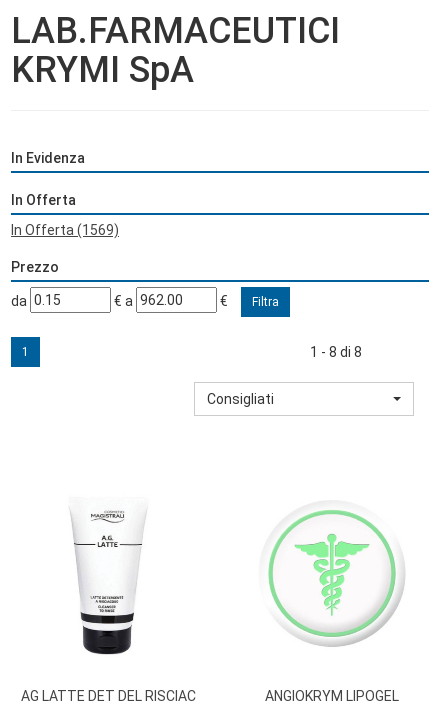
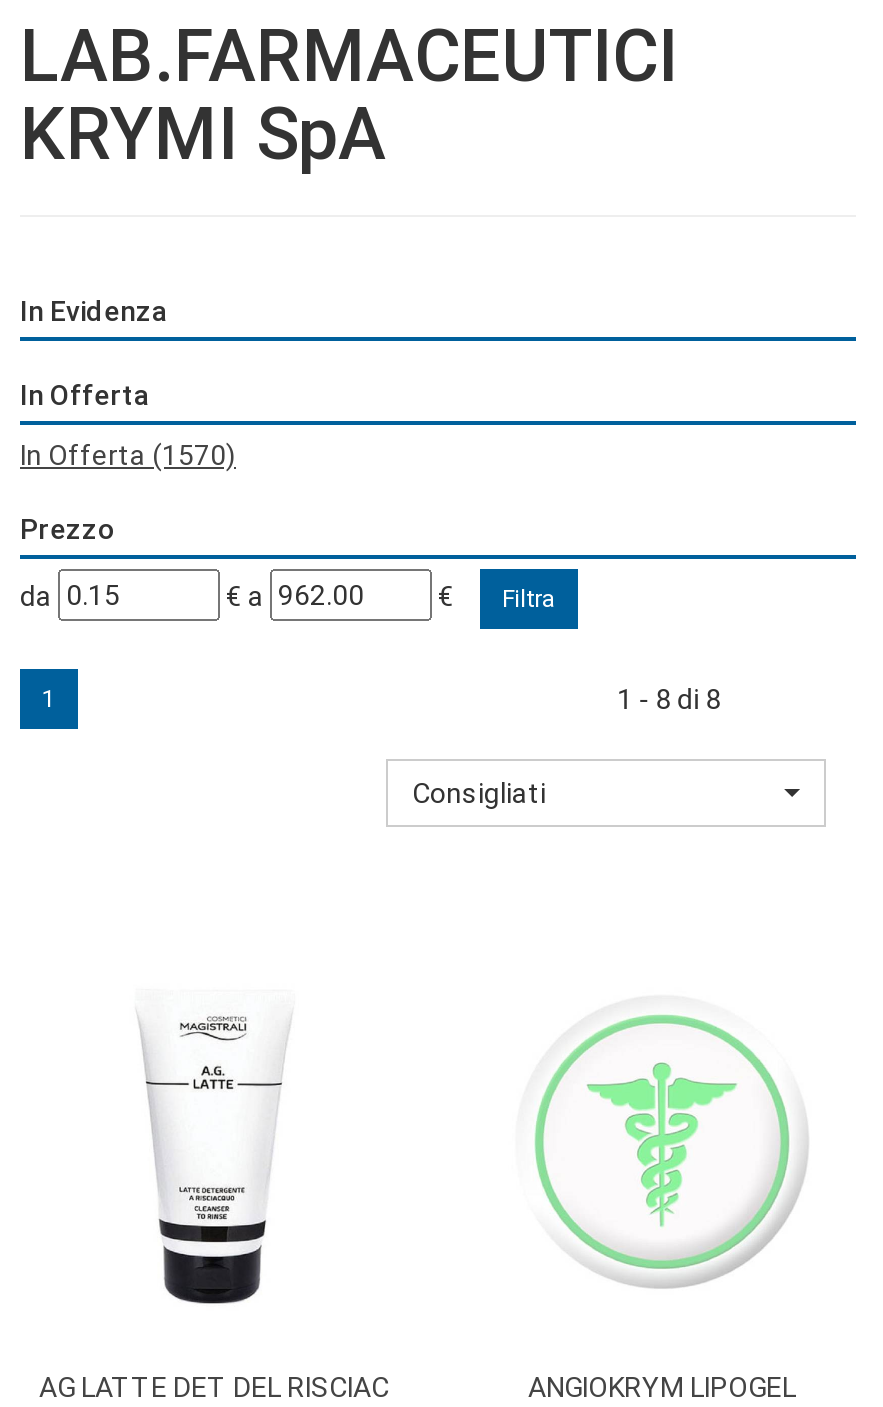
[11,221,119,237] In Offerta (1569) -> [20,438,236,470] In Offerta (1570)

